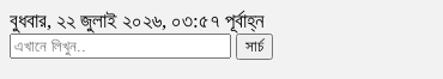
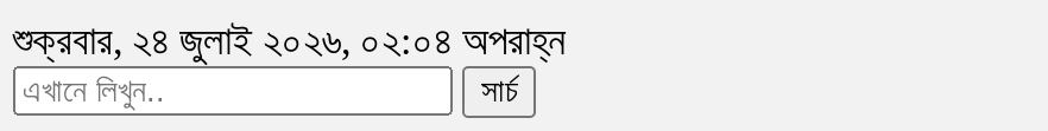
[10,10,265,32] বুধবার, ২২ জুলাই ২০২৬, ০৩:৫৭ পূর্বাহ্ন -> [13,19,567,64] শুক্রবার, ২৪ জুলাই ২০২৬, ০২:০৪ অপরাহ্ন

